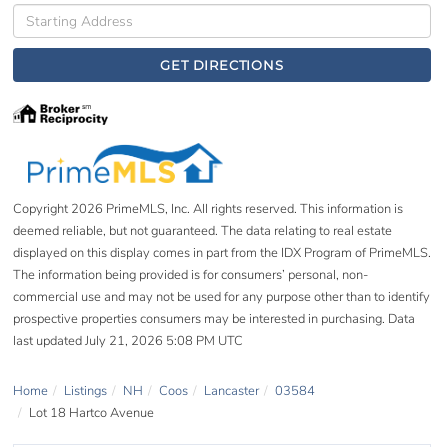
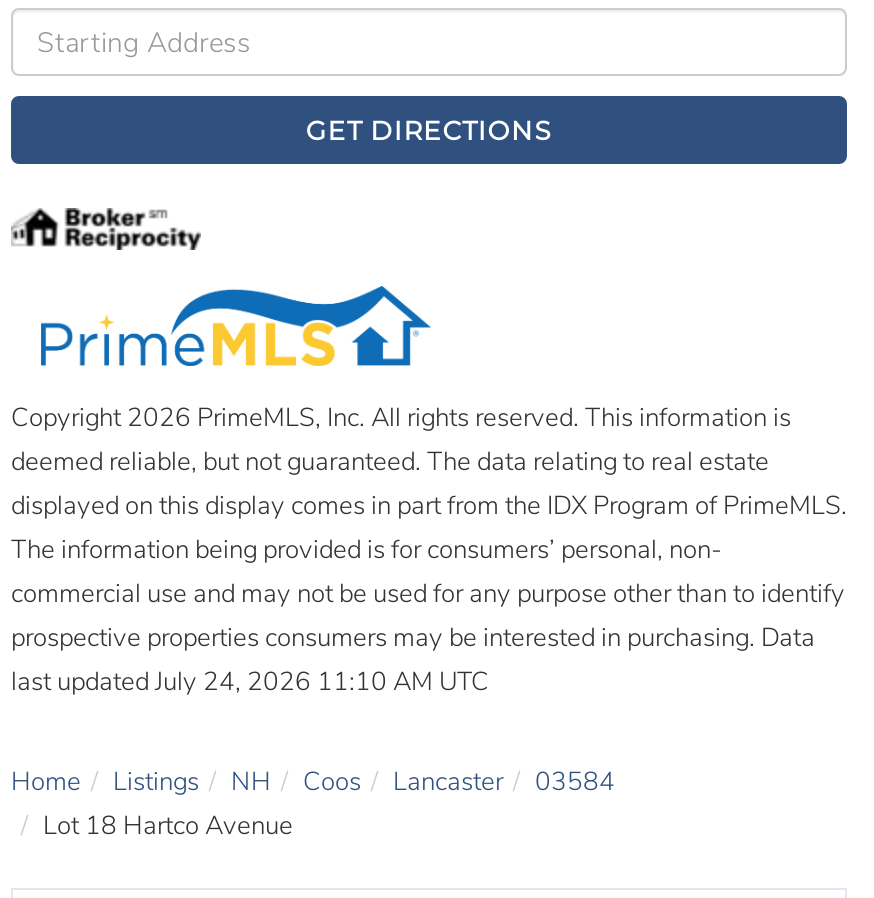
[13,332,243,350] last updated July 21, 2026 5:08 PM UTC -> [11,665,489,701] last updated July 24, 2026 11:10 AM UTC

